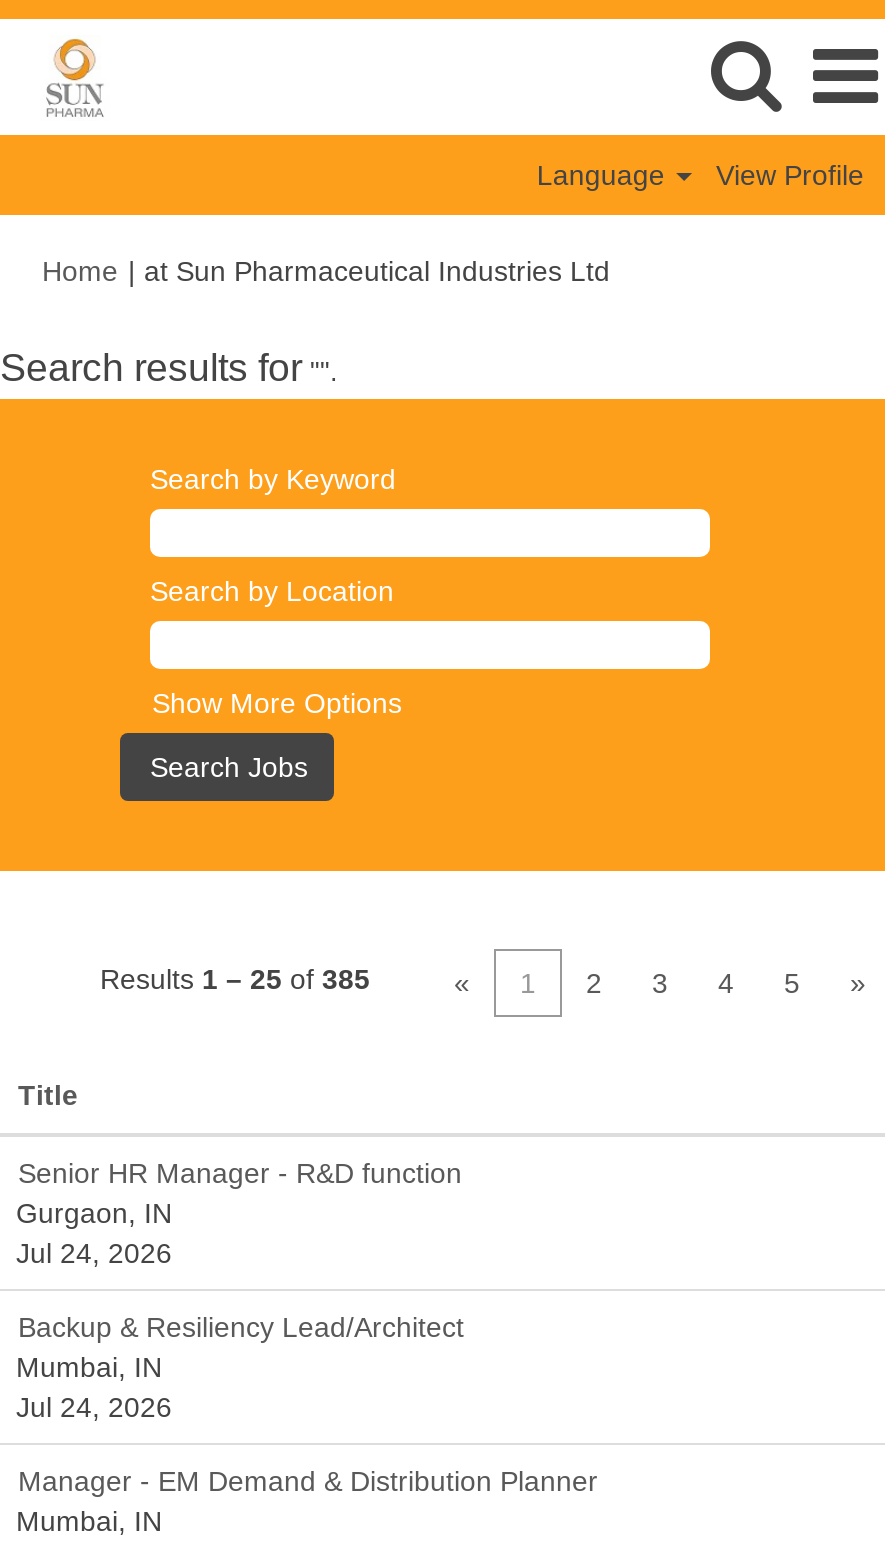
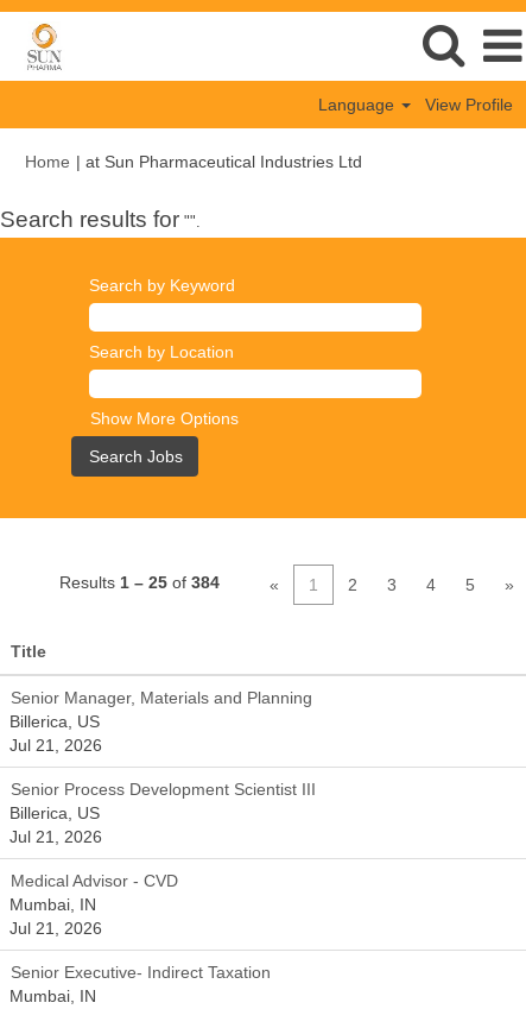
[100,963,370,995] Results 1 – 25 of 385 -> [59,573,220,592] Results 1 – 25 of 384
[16,1157,464,1343] Senior HR Manager - R&D function | Gurgaon, IN | Jul 24, 2026 | Backup & Resiliency Lead/Architect -> [9,688,316,890] Senior Manager, Materials and Planning | Billerica, US | Jul 21, 2026 | Senior Process Development Scientist III | Billerica, US | Jul 21, 2026 | Medical Advisor - CVD
[16,1391,172,1423] Jul 24, 2026 -> [9,919,102,938] Jul 21, 2026
[18,1465,598,1497] Manager - EM Demand & Distribution Planner -> [11,963,271,982] Senior Executive- Indirect Taxation

